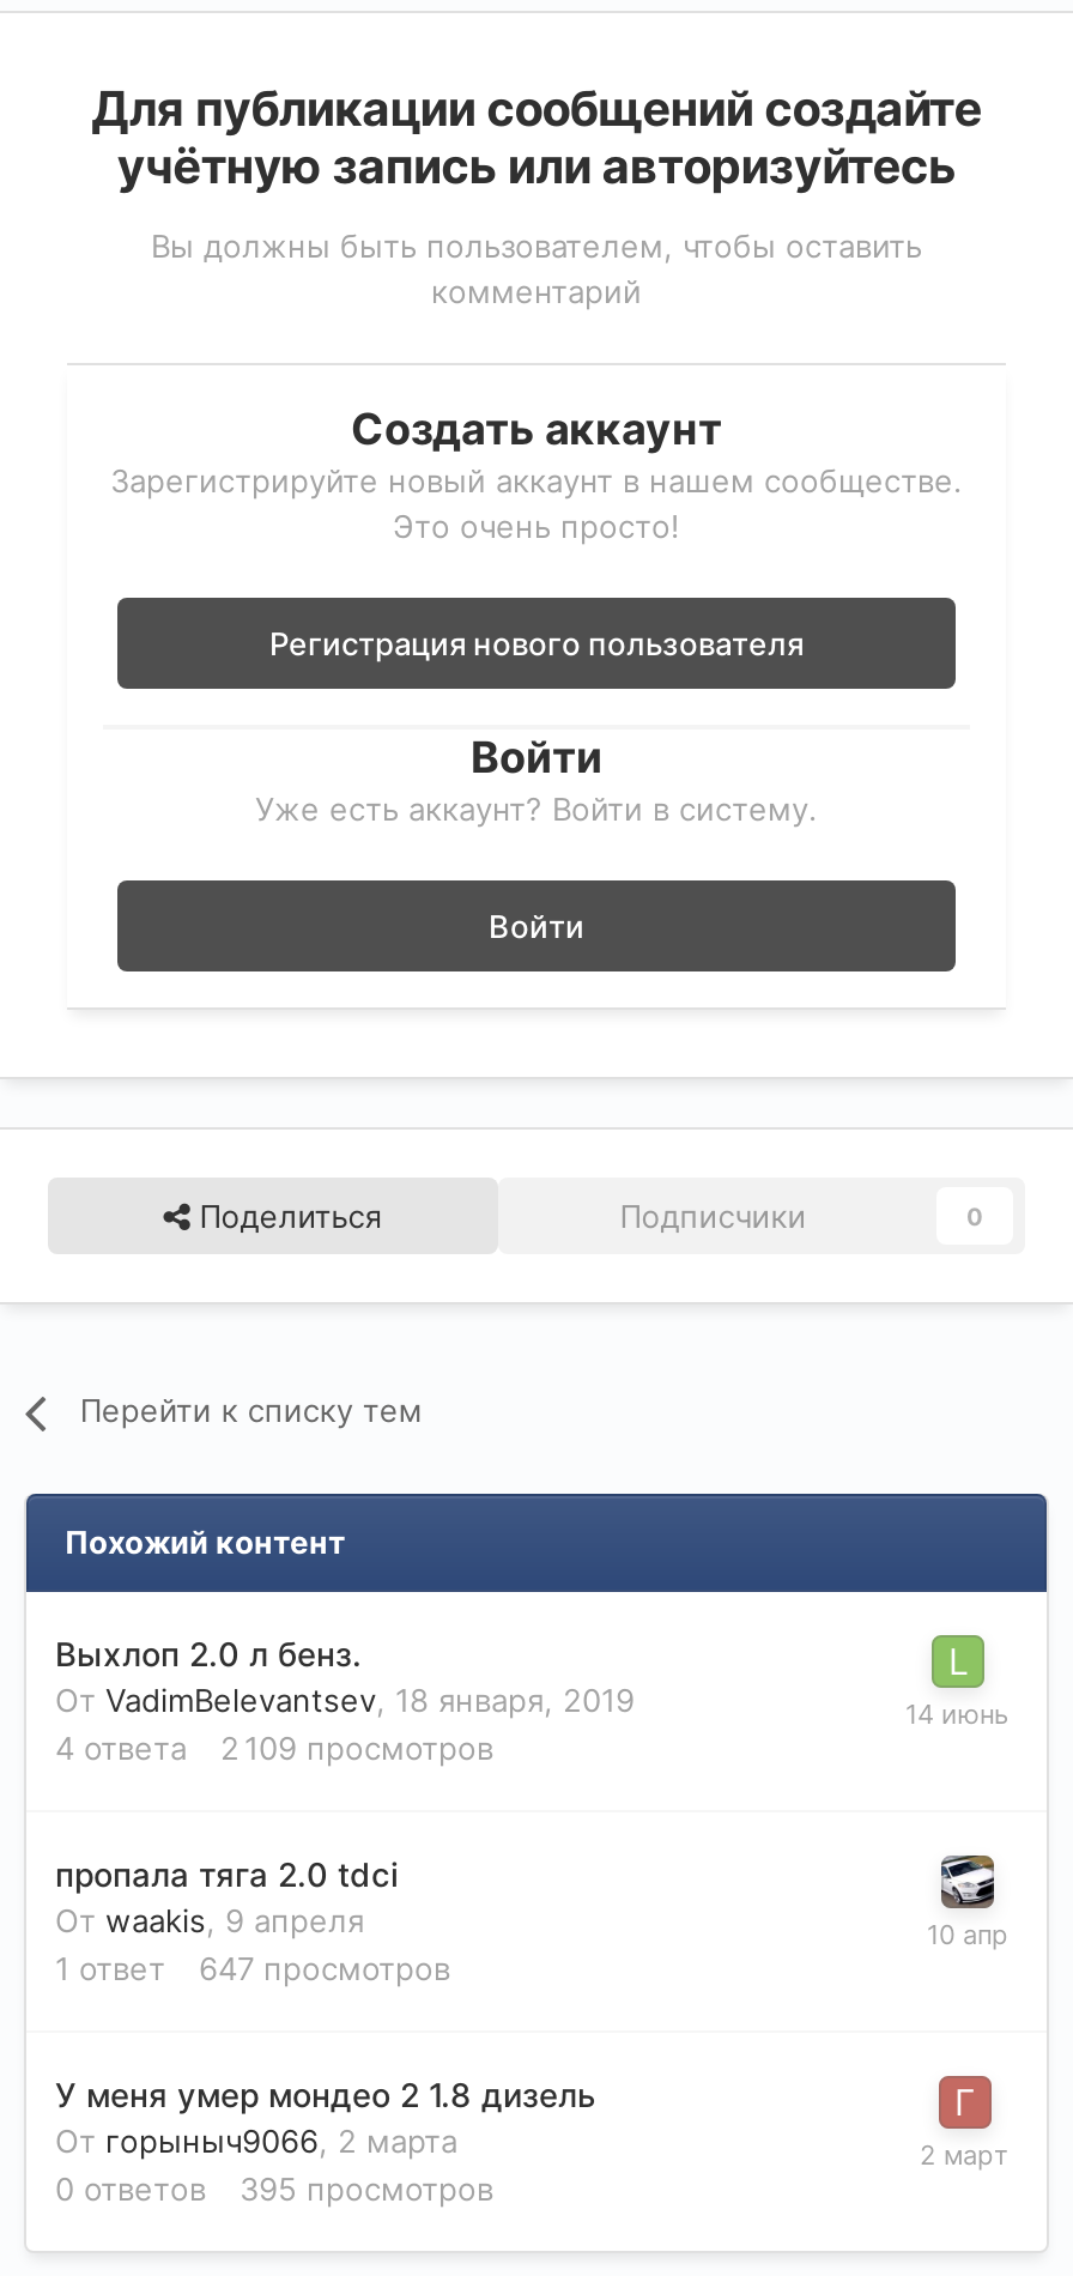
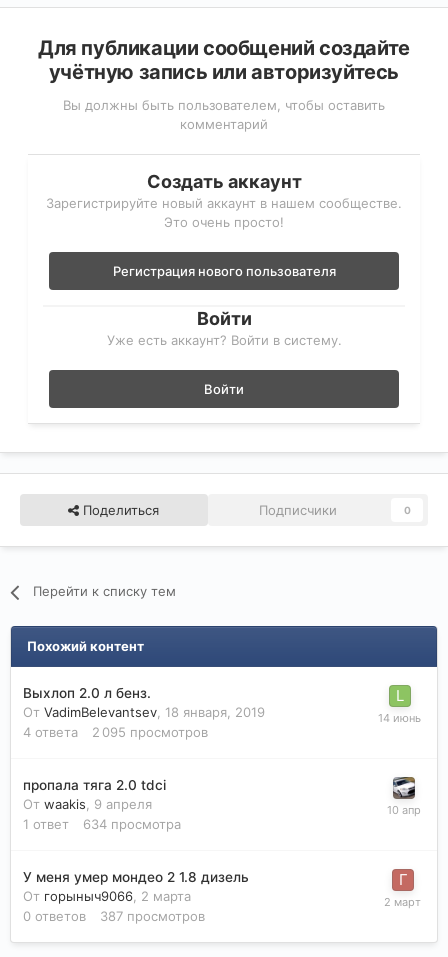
[55,1729,493,1767] 4 ответа 2 109 просмотров -> [23,724,208,740] 4 ответа 2 095 просмотров
[55,1949,450,1988] 1 ответ 647 просмотров -> [23,816,181,832] 1 ответ 634 просмотра
[55,2170,493,2208] 0 ответов 395 просмотров -> [23,908,205,924] 0 ответов 387 просмотров

